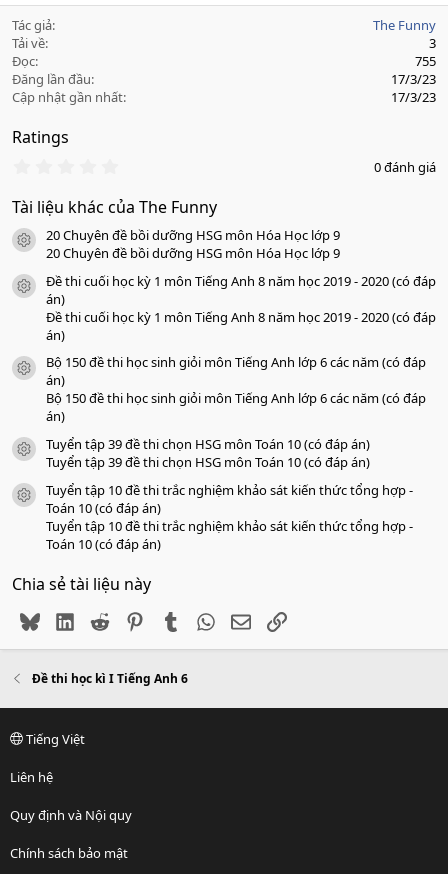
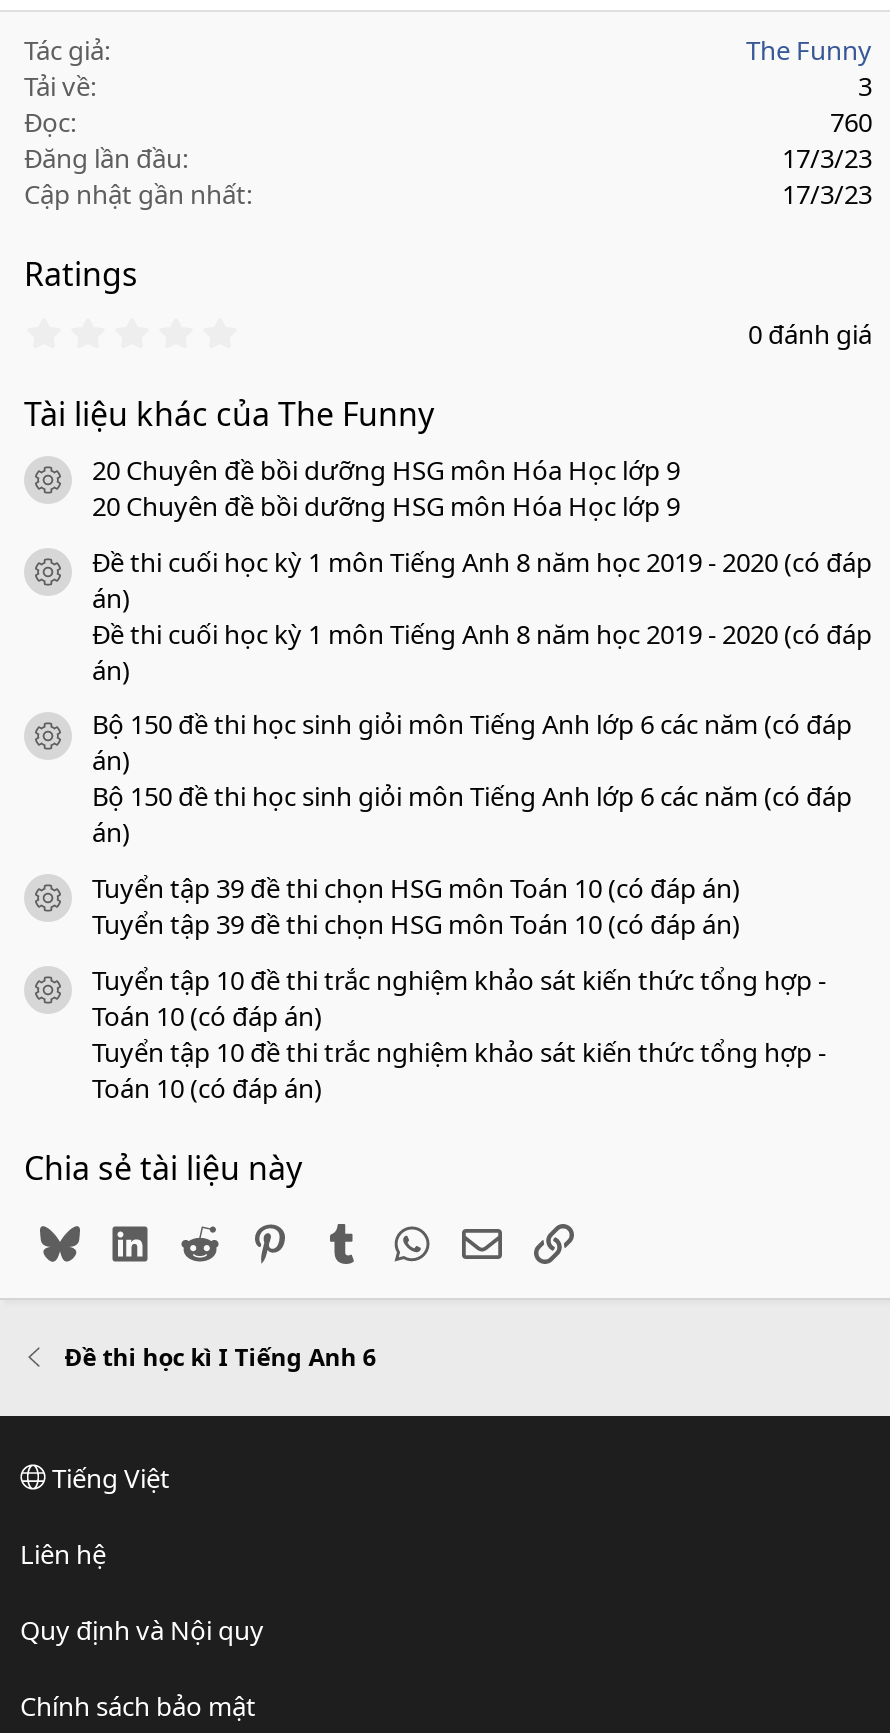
[415,52,436,70] 755 -> [830,105,872,141] 760

